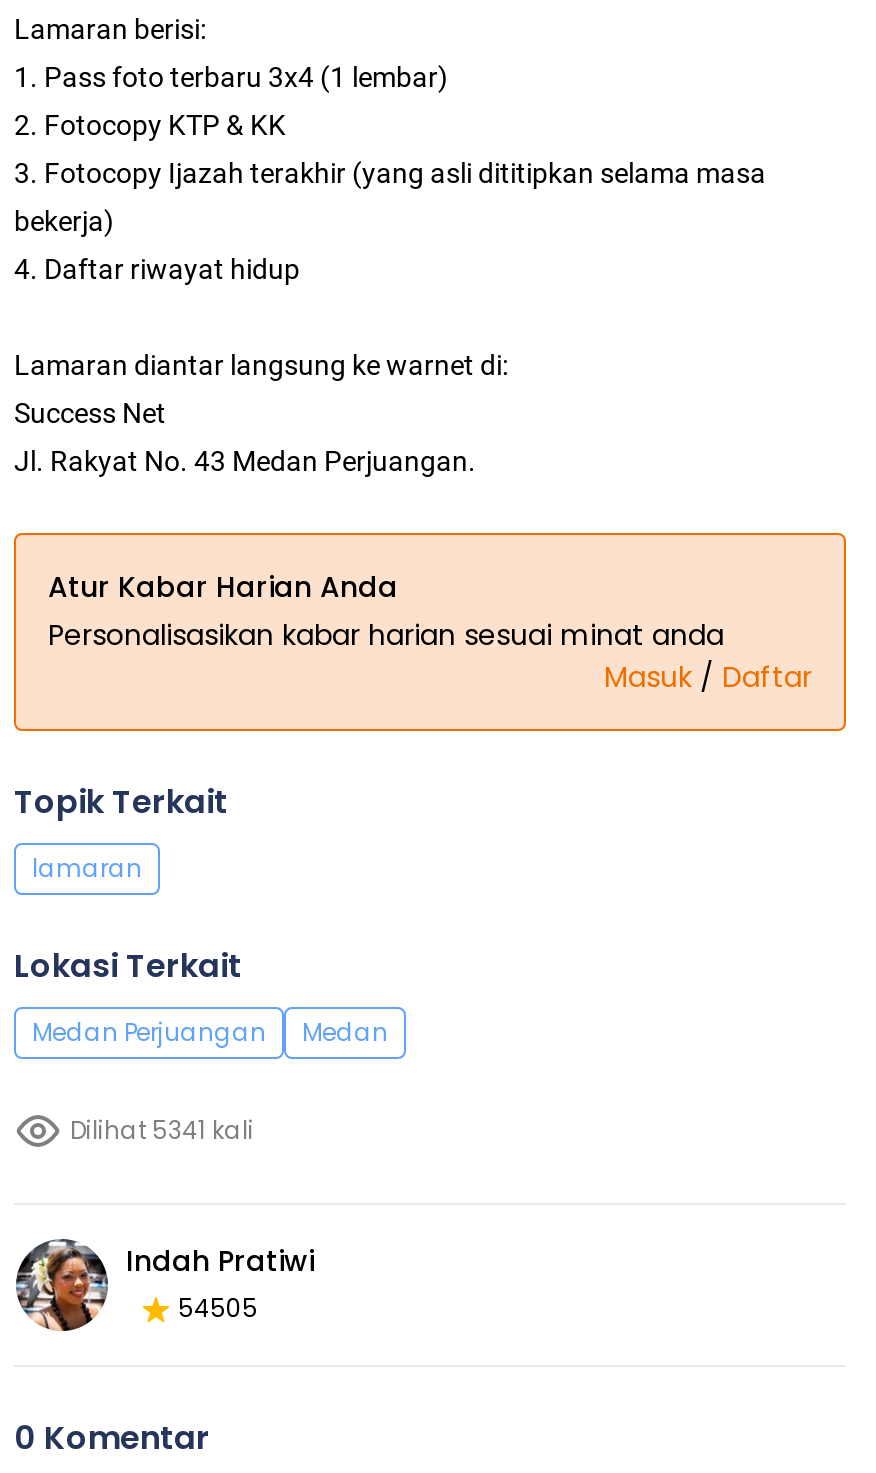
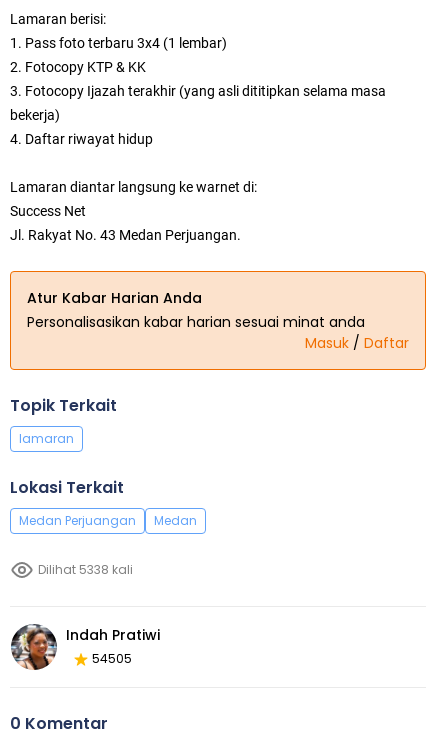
[70,1113,254,1147] Dilihat 5341 kali -> [38,561,133,578] Dilihat 5338 kali

